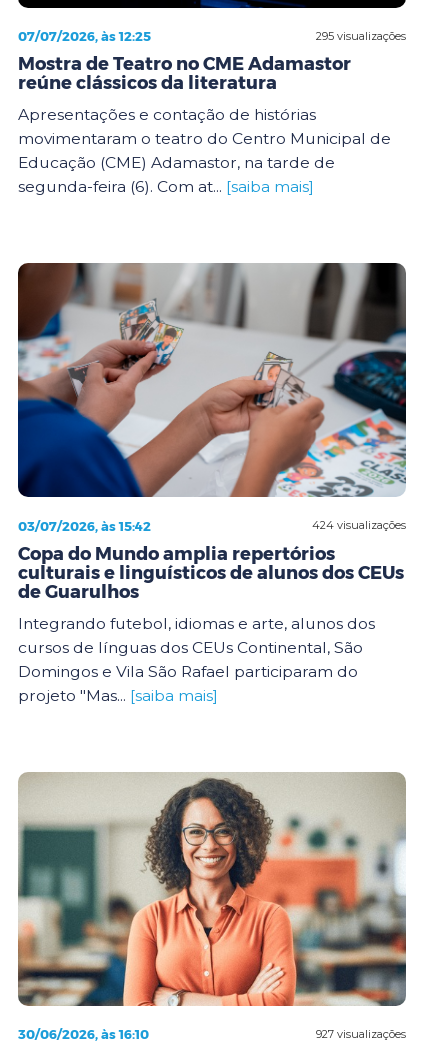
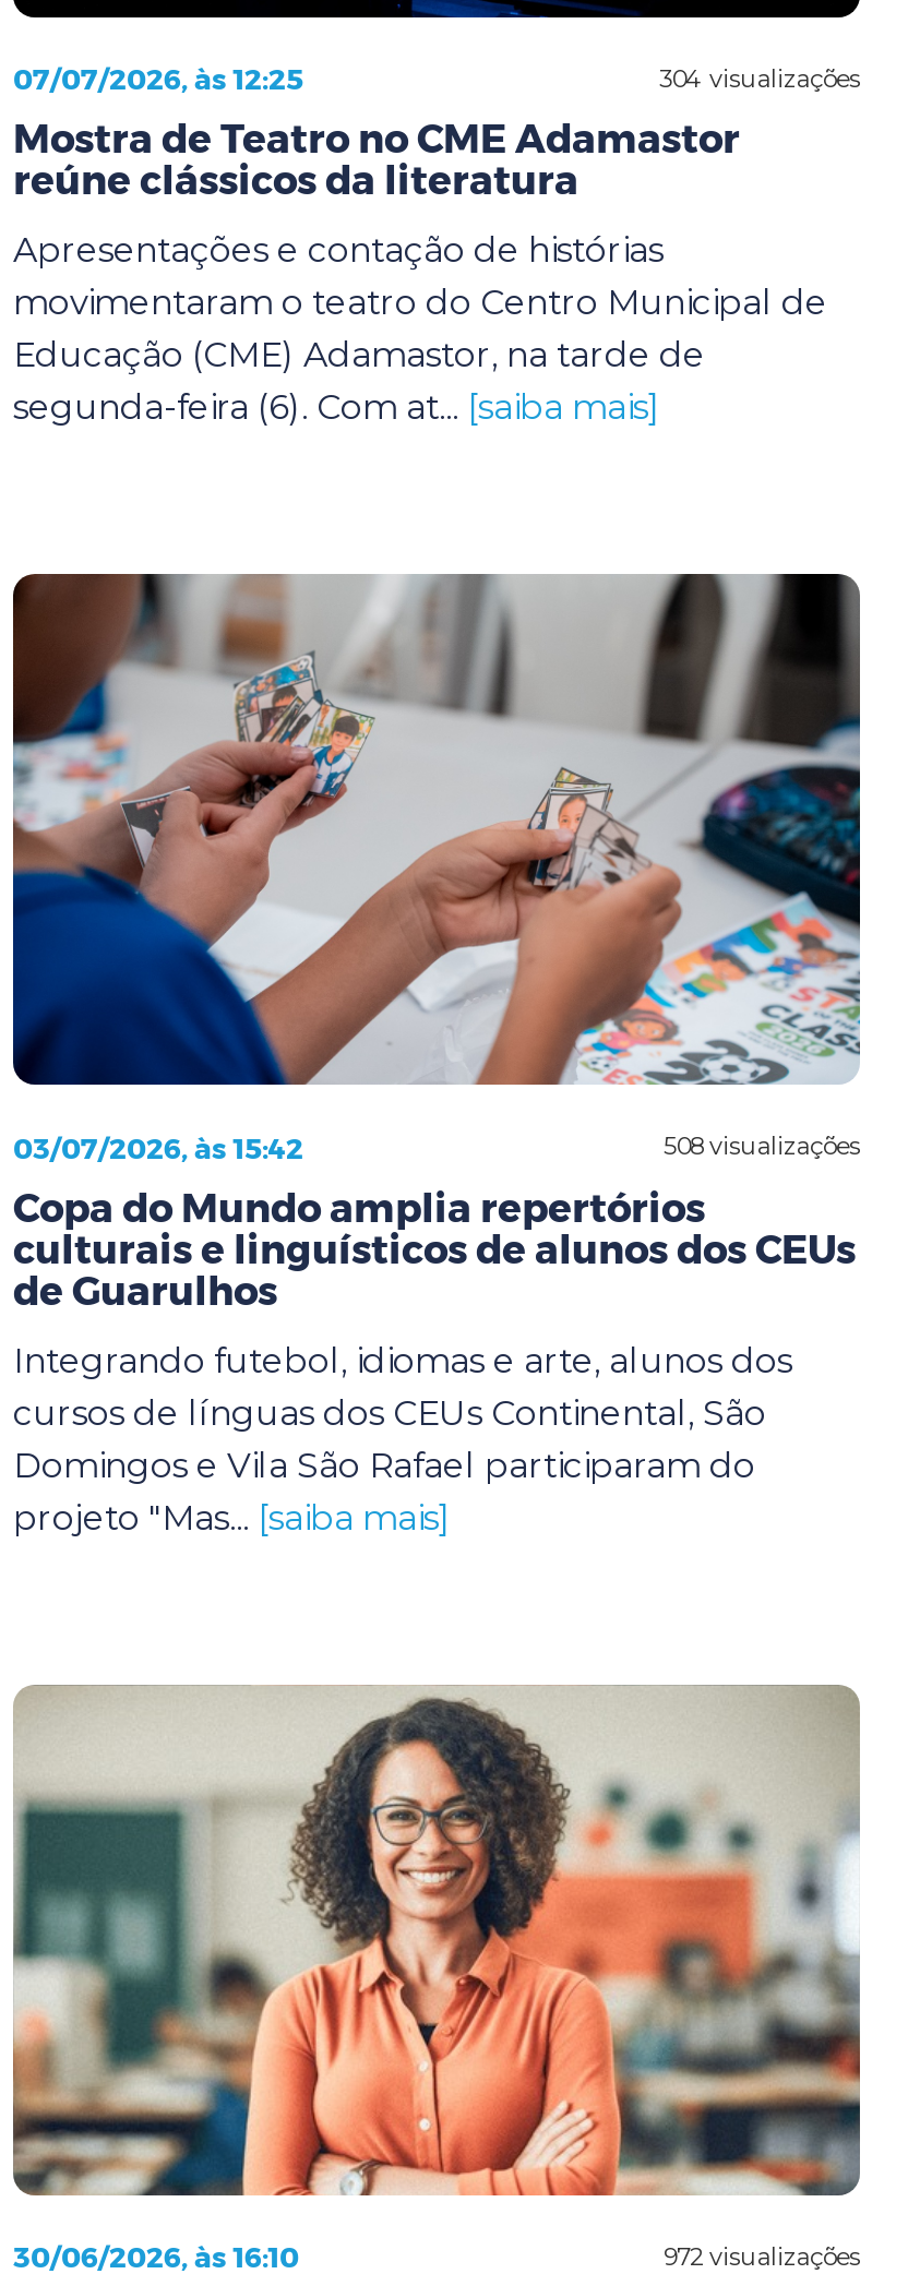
[316,28,406,42] 295 visualizações -> [659,62,860,93] 304 visualizações
[312,518,406,532] 424 visualizações -> [664,1130,860,1161] 508 visualizações
[316,1026,406,1040] 927 visualizações -> [664,2240,860,2271] 972 visualizações

